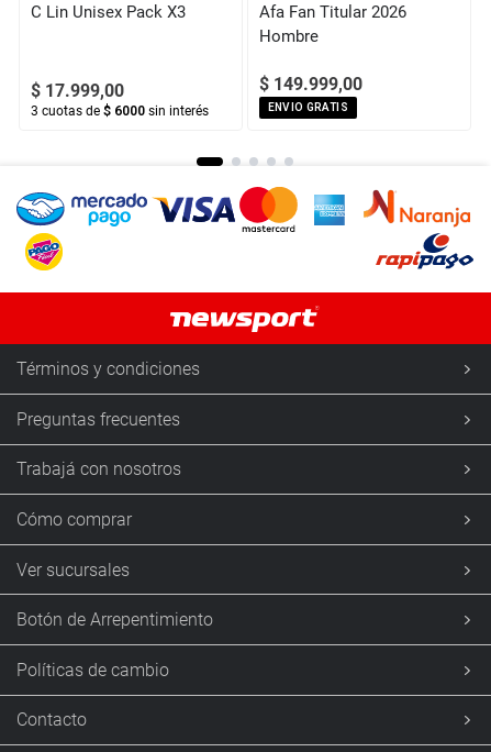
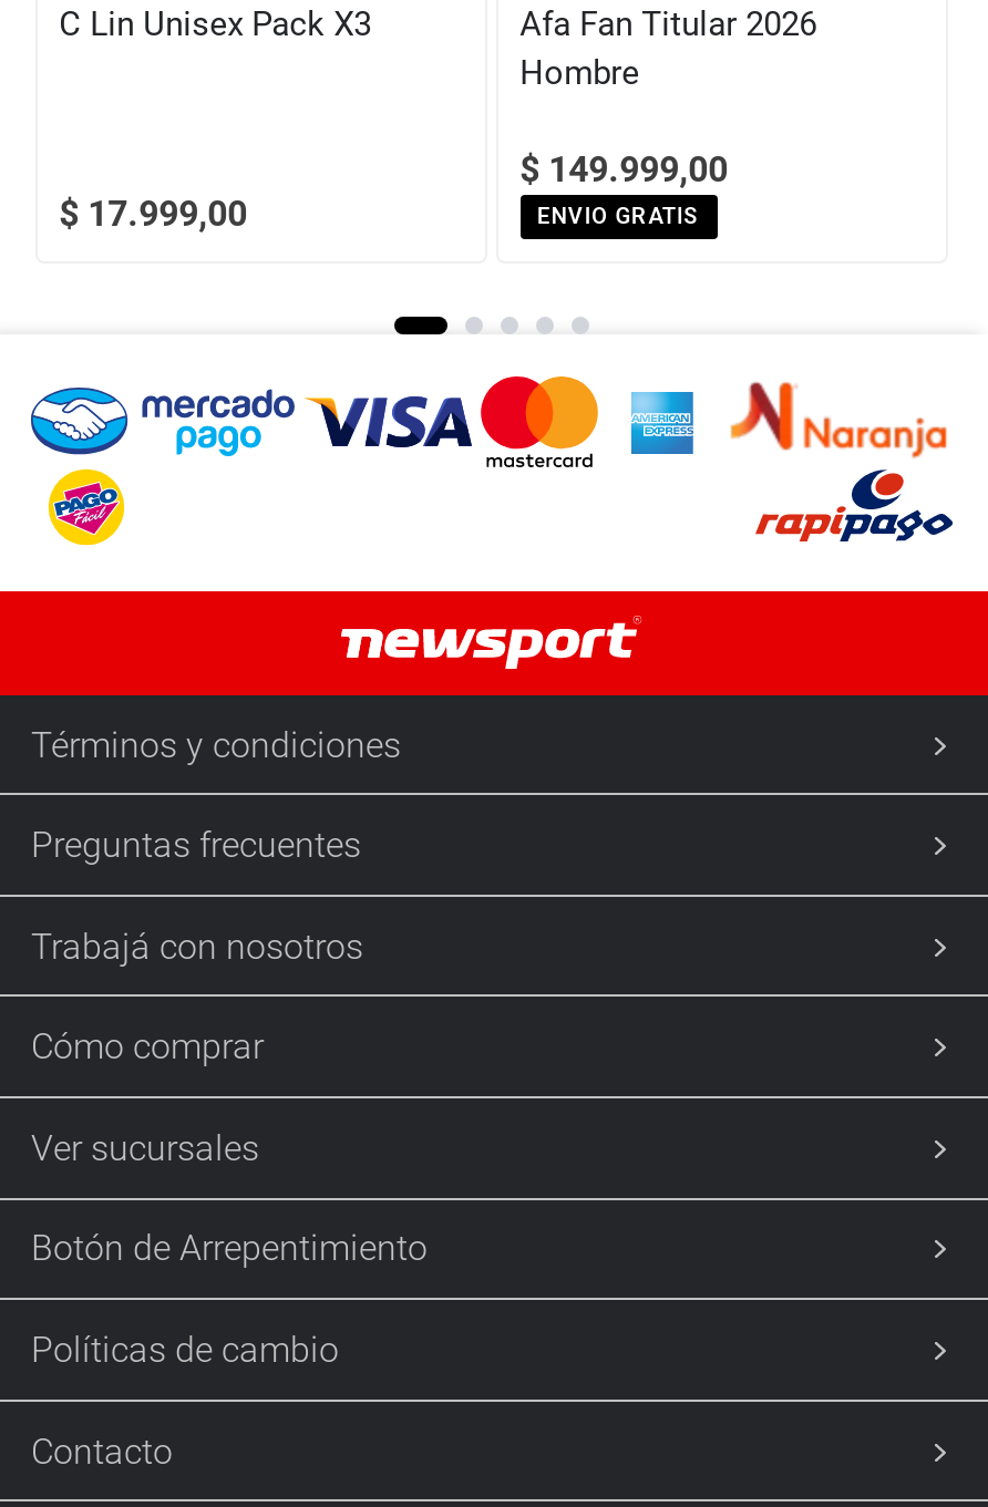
[30,104,208,119] 3 cuotas de $ 6000 sin interés -> none

